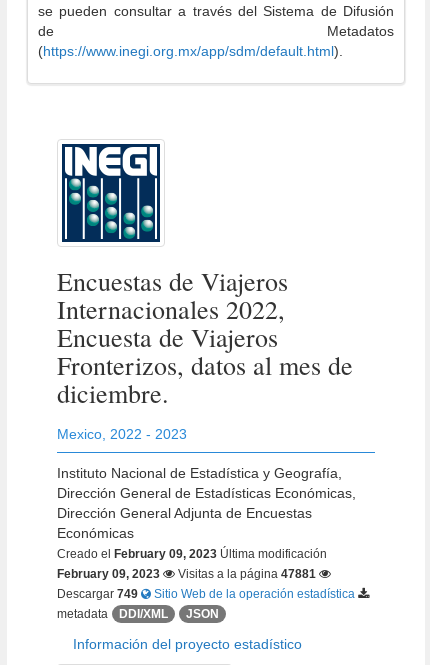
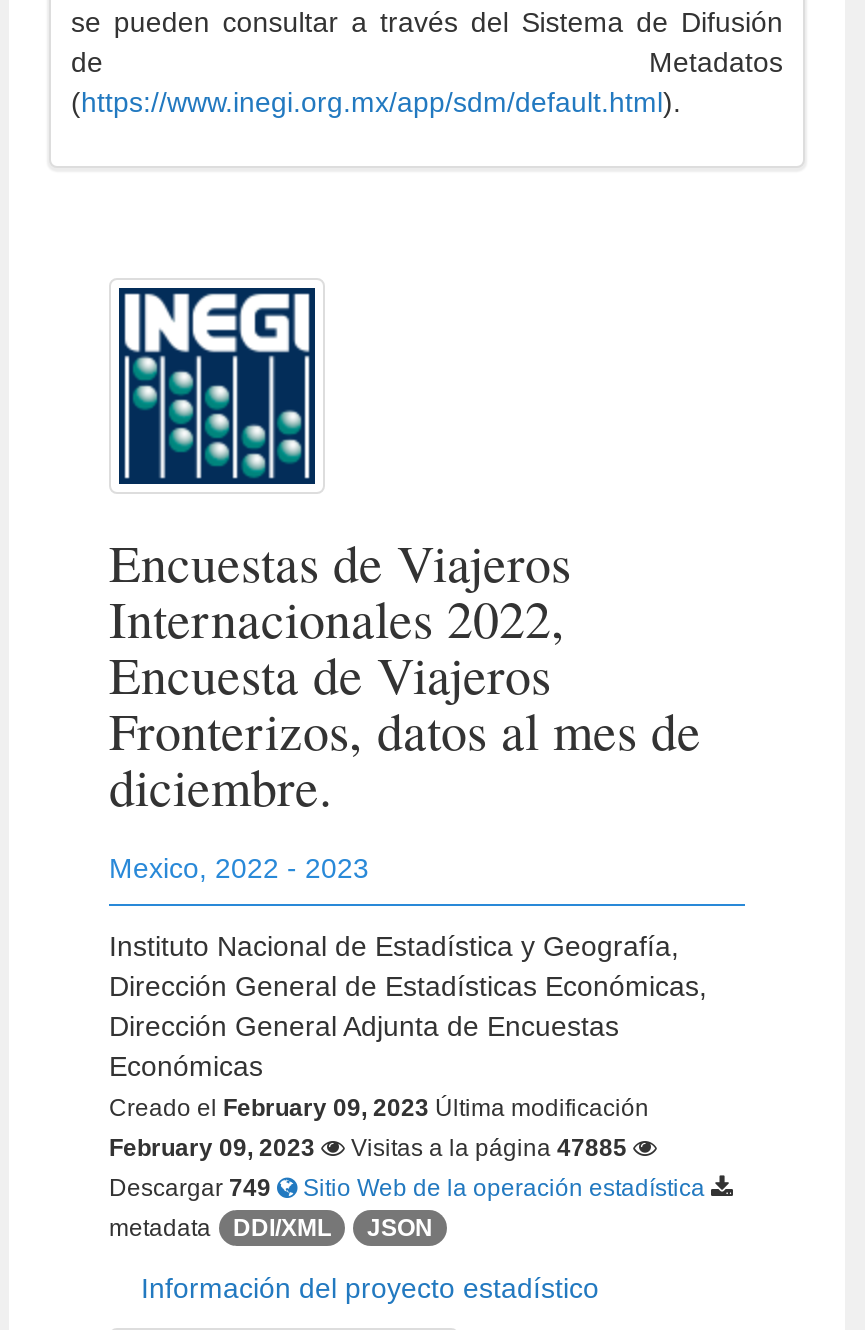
[175,567,316,581] Visitas a la página 47881 -> [345,1134,627,1162] Visitas a la página 47885

